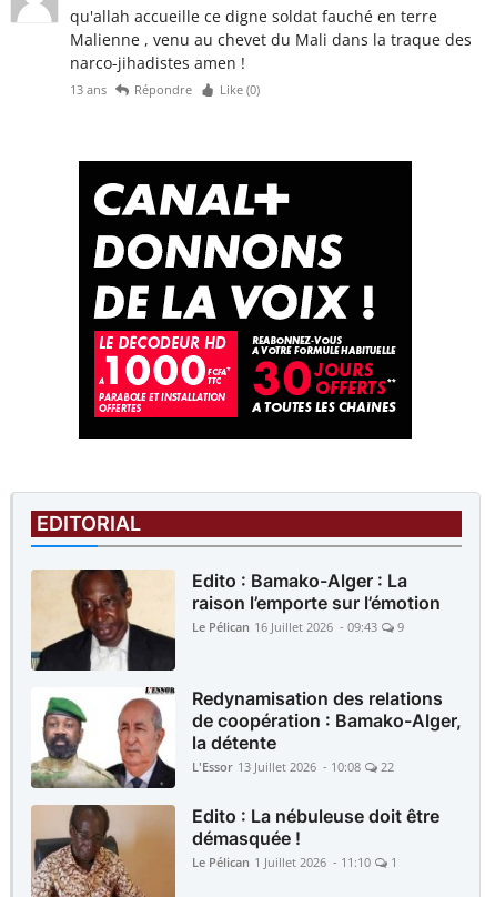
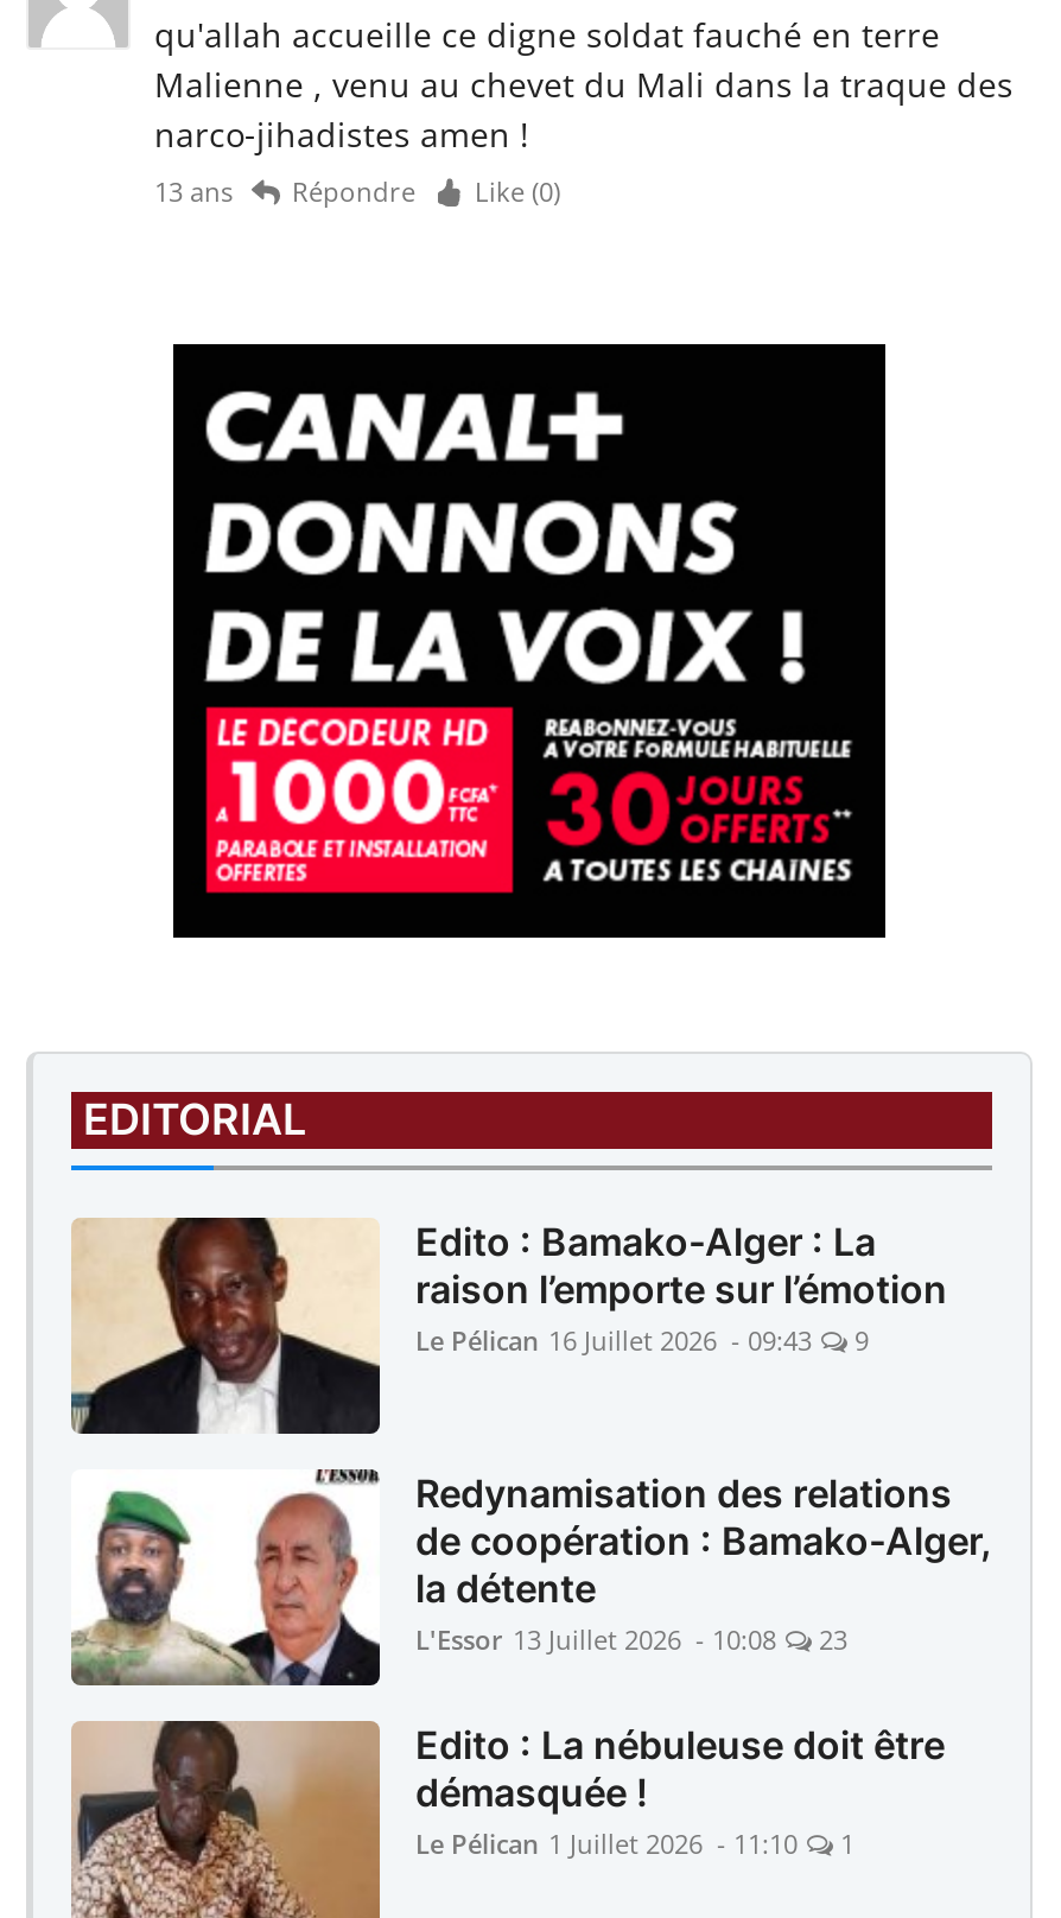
[192,758,394,775] L'Essor 13 Juillet 2026 - 10:08 22 -> [415,1621,847,1656] L'Essor 13 Juillet 2026 - 10:08 23

